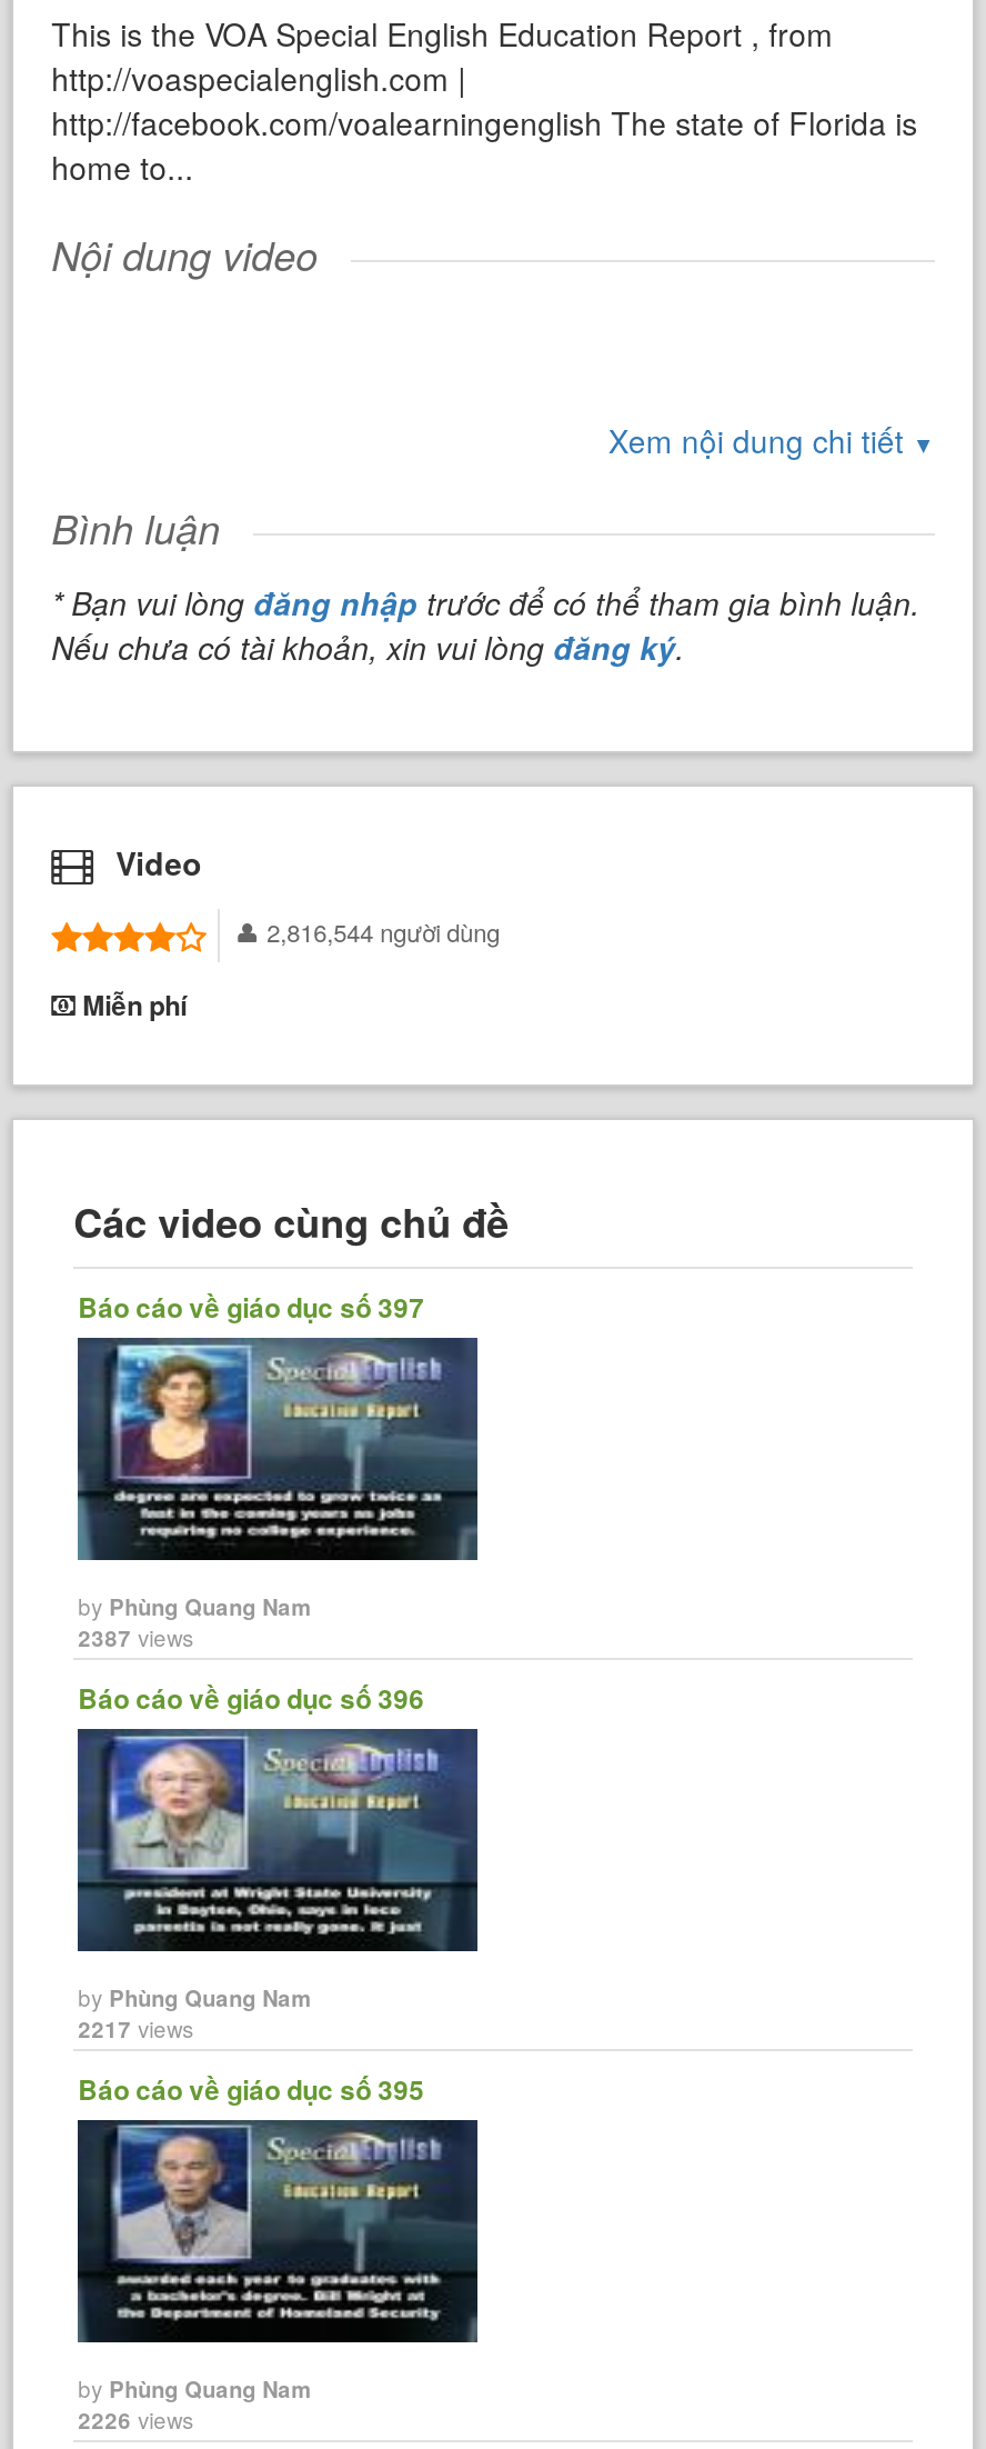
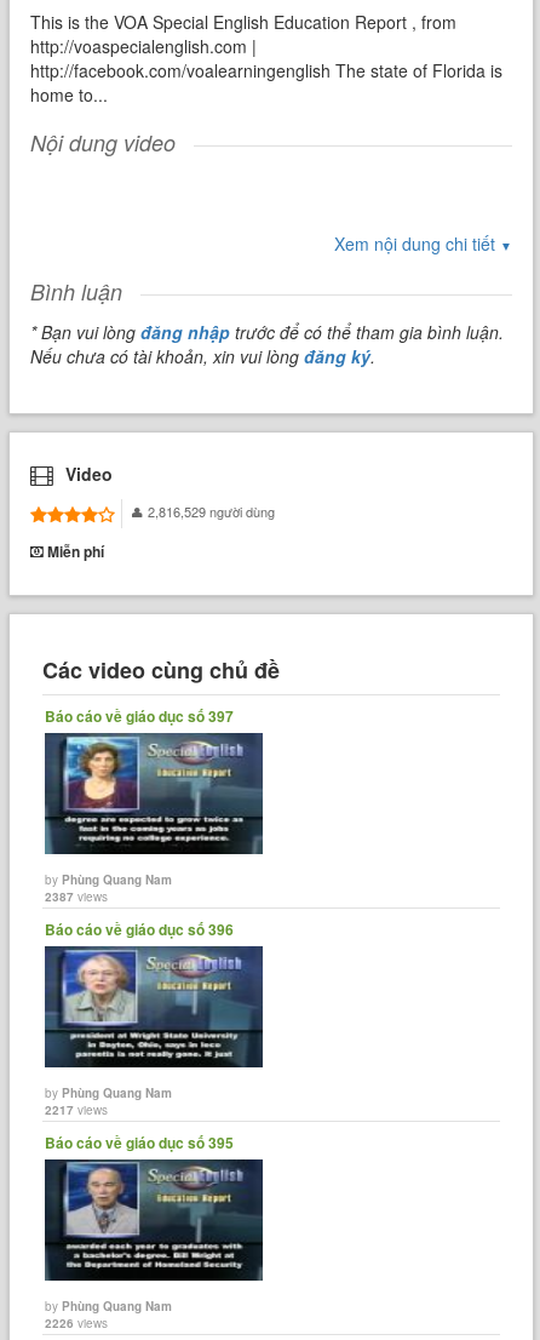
[267,913,500,948] 2,816,544 người dùng -> [148,501,275,521] 2,816,529 người dùng

